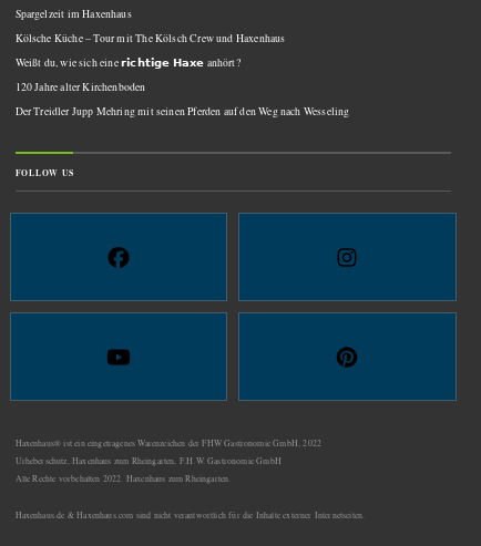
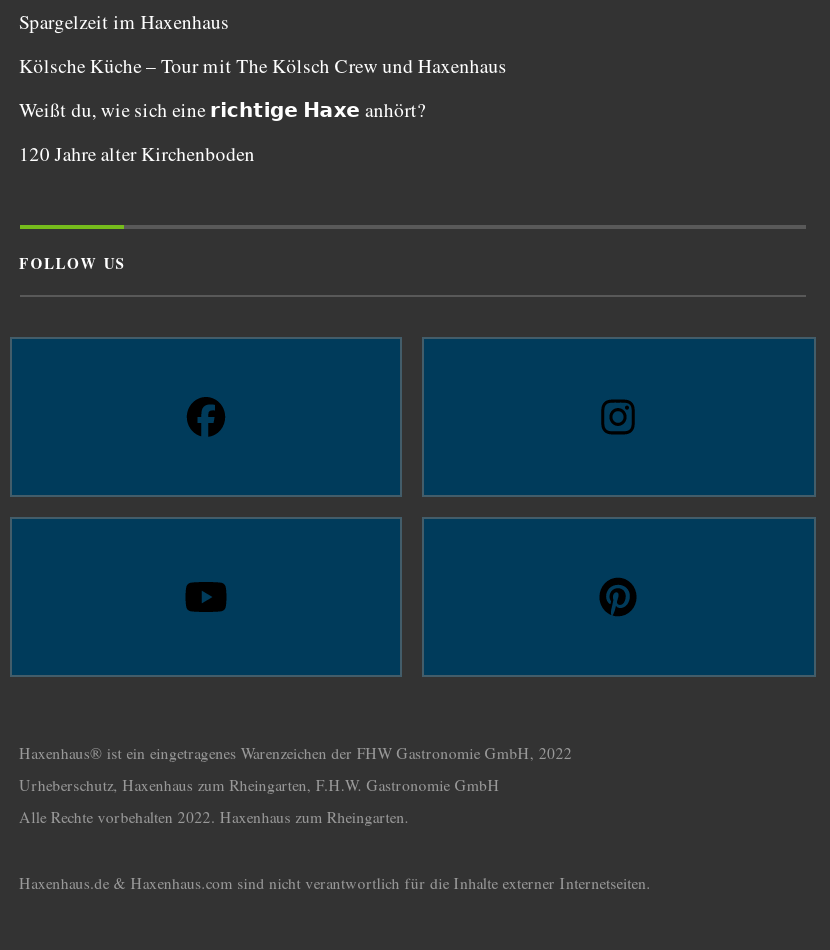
[15,104,350,119] Der Treidler Jupp Mehring mit seinen Pferden auf den Weg nach Wesseling -> none

